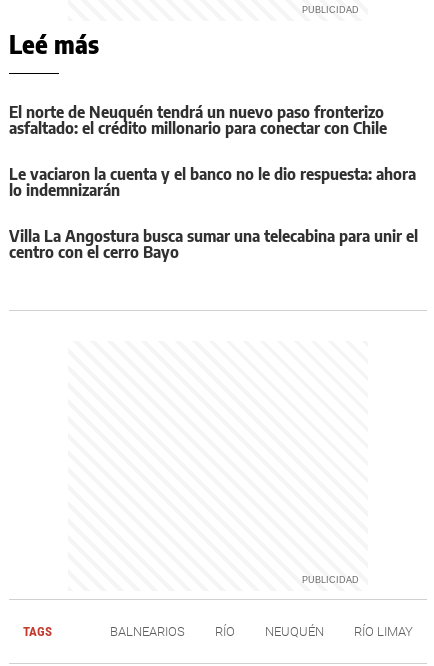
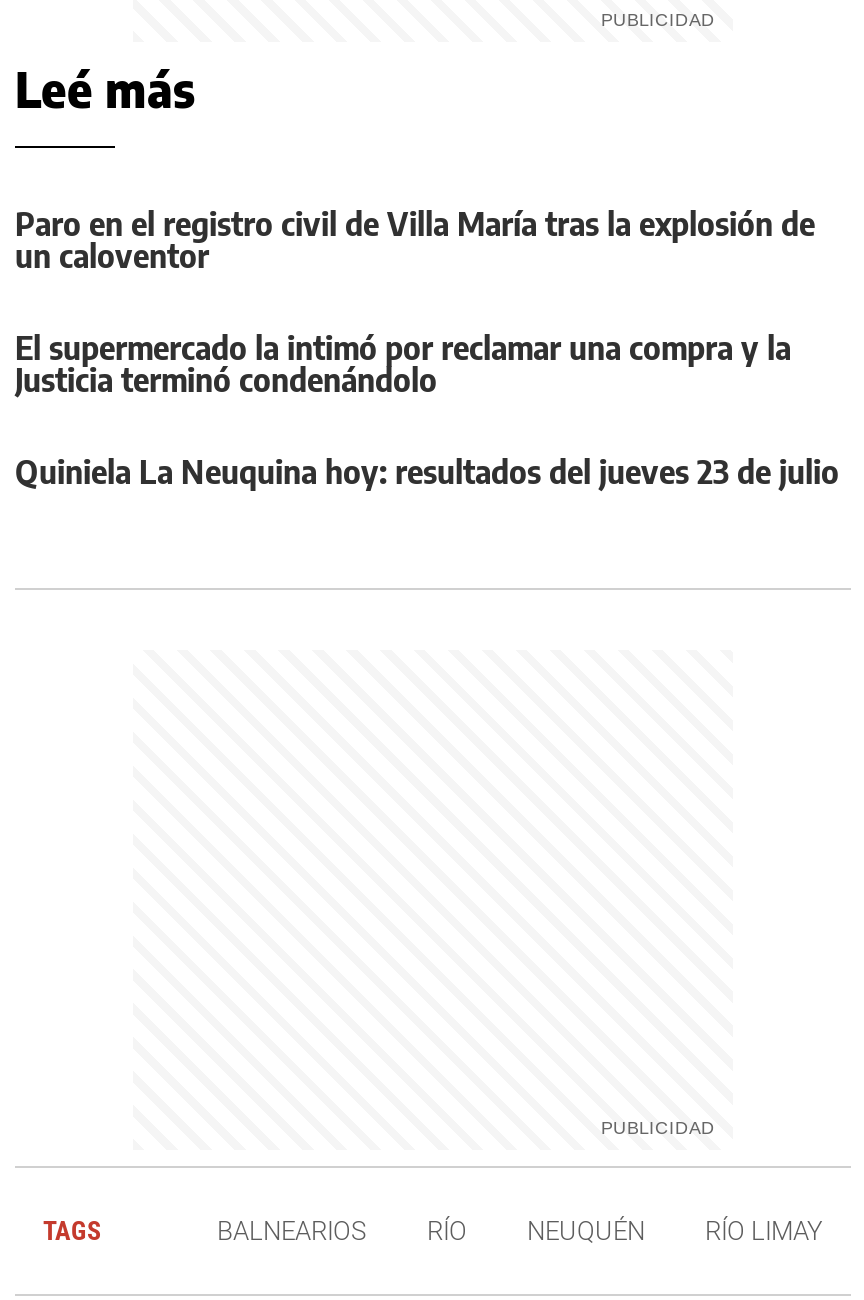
[9,102,387,138] El norte de Neuquén tendrá un nuevo paso fronterizo | asfaltado: el crédito millonario para conectar con Chile -> [15,204,815,276] Paro en el registro civil de Villa María tras la explosión de | un caloventor
[9,164,416,200] Le vaciaron la cuenta y el banco no le dio respuesta: ahora | lo indemnizarán -> [15,328,791,400] El supermercado la intimó por reclamar una compra y la | Justicia terminó condenándolo
[9,226,418,262] Villa La Angostura busca sumar una telecabina para unir el | centro con el cerro Bayo -> [15,452,839,492] Quiniela La Neuquina hoy: resultados del jueves 23 de julio

